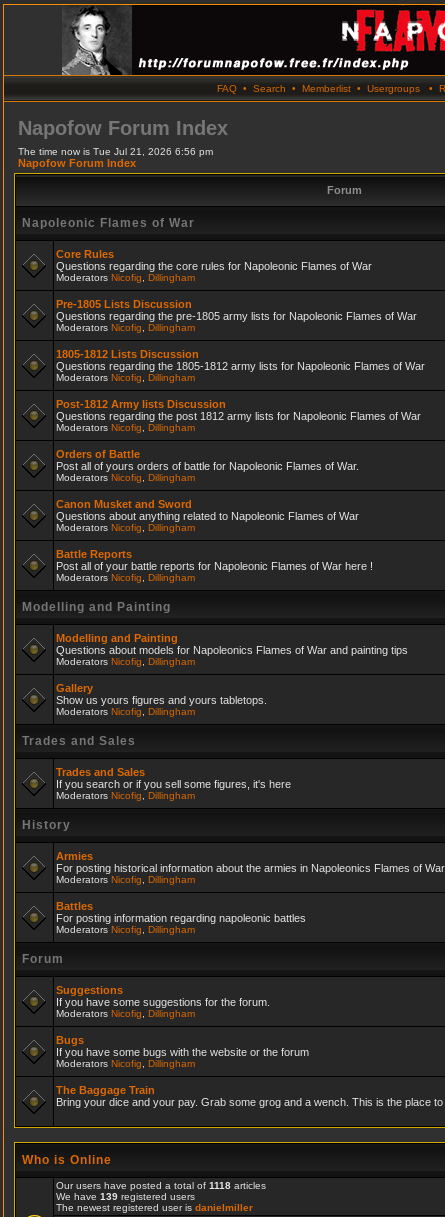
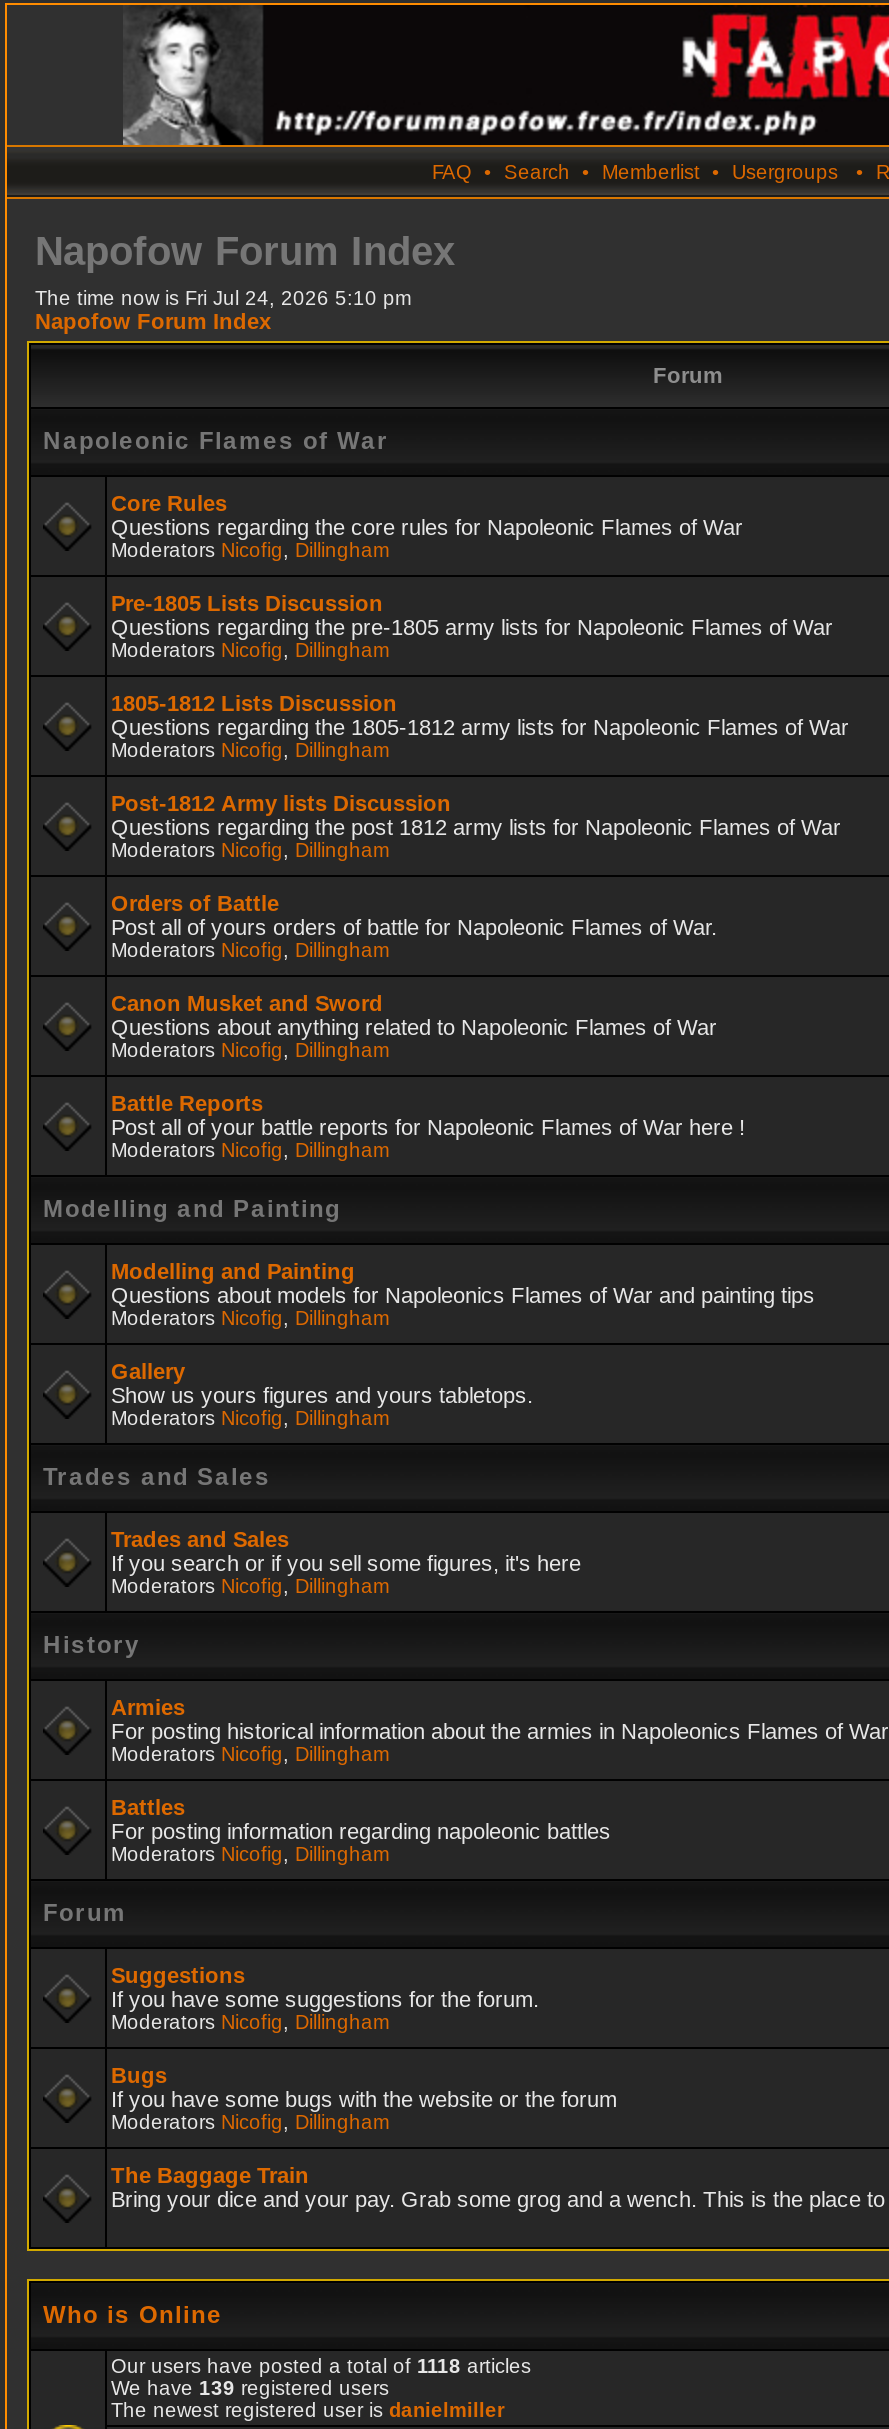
[18,146,213,157] The time now is Tue Jul 21, 2026 6:56 pm -> [35,287,411,309] The time now is Fri Jul 24, 2026 5:10 pm

